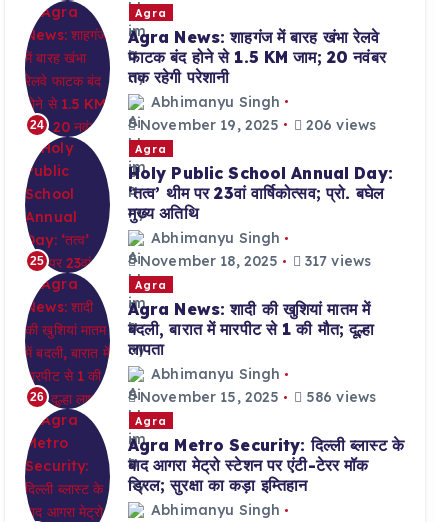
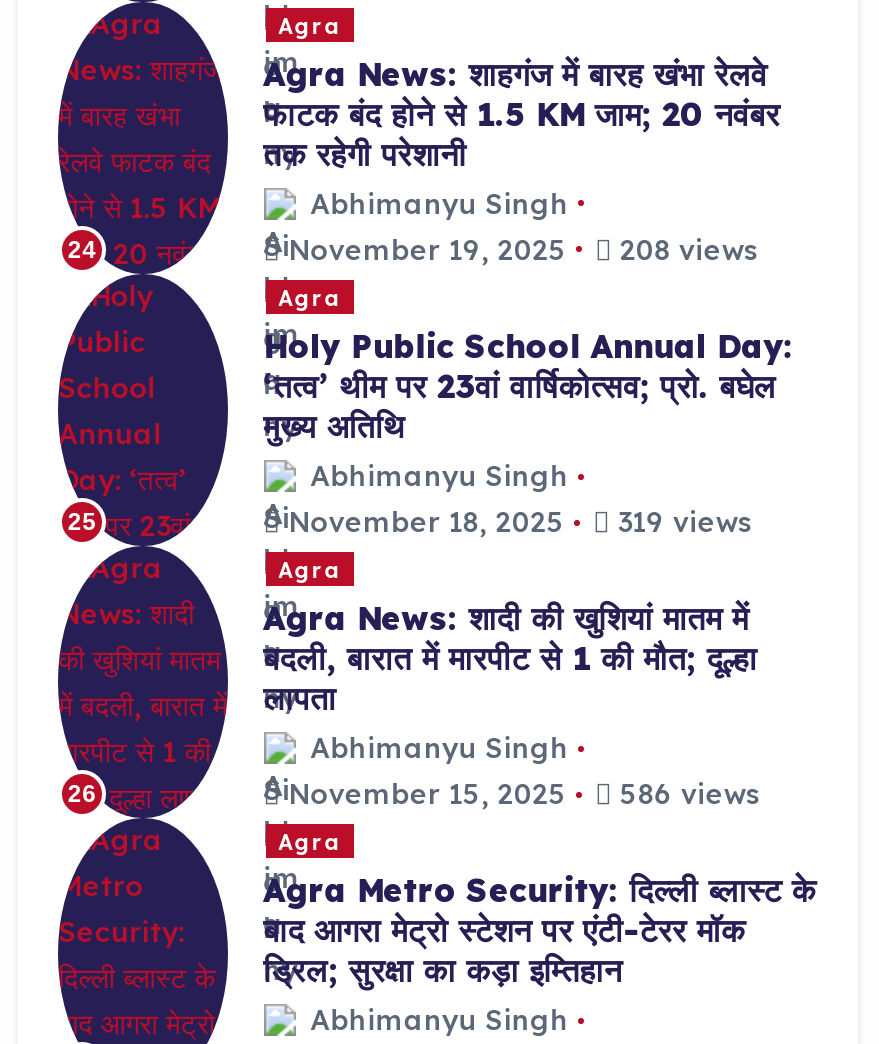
[136,116,376,134] November 19, 2025 206 views -> [280,231,758,267] November 19, 2025 208 views
[136,252,371,270] November 18, 2025 317 views -> [280,503,752,539] November 18, 2025 319 views

